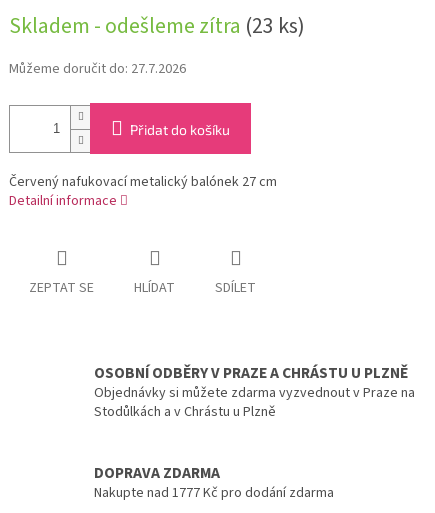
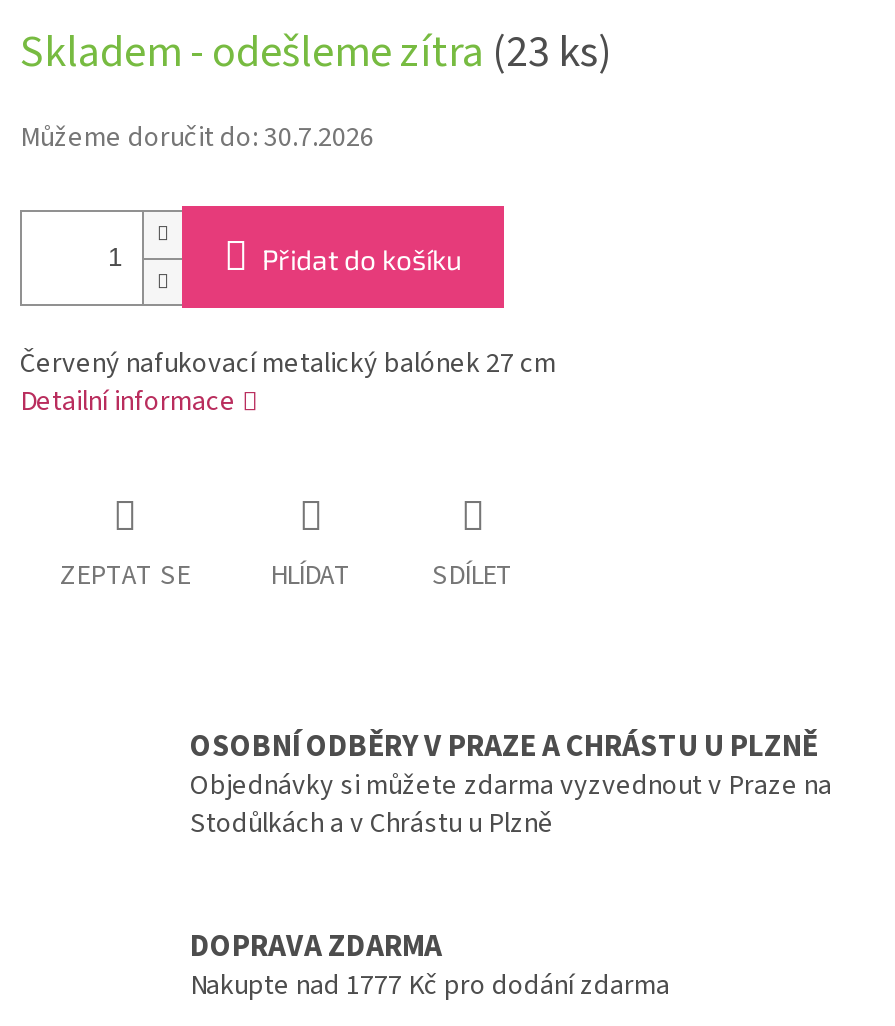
[9,59,186,79] Můžeme doručit do: 27.7.2026 -> [20,119,374,159] Můžeme doručit do: 30.7.2026

